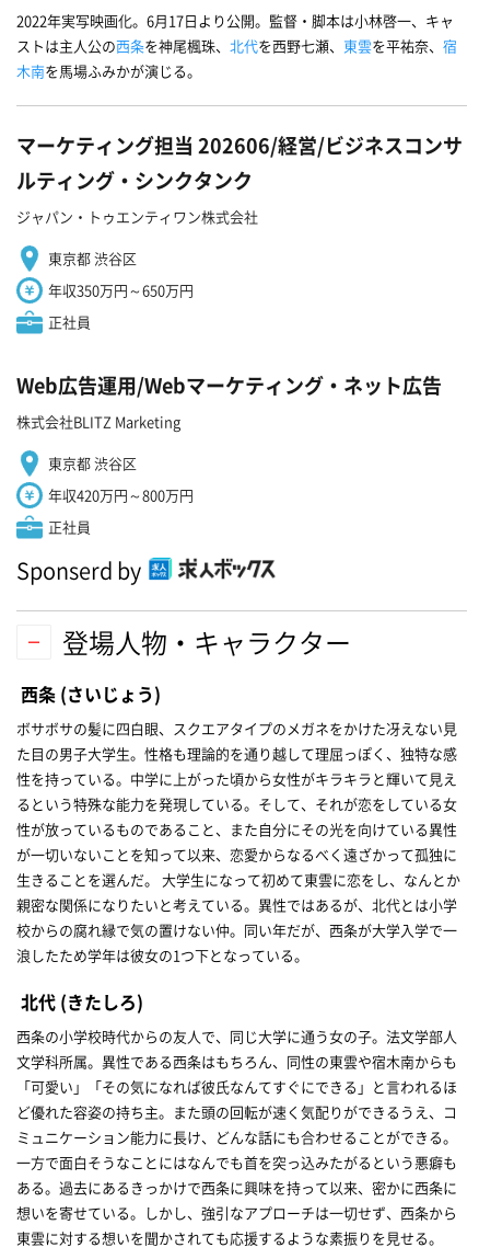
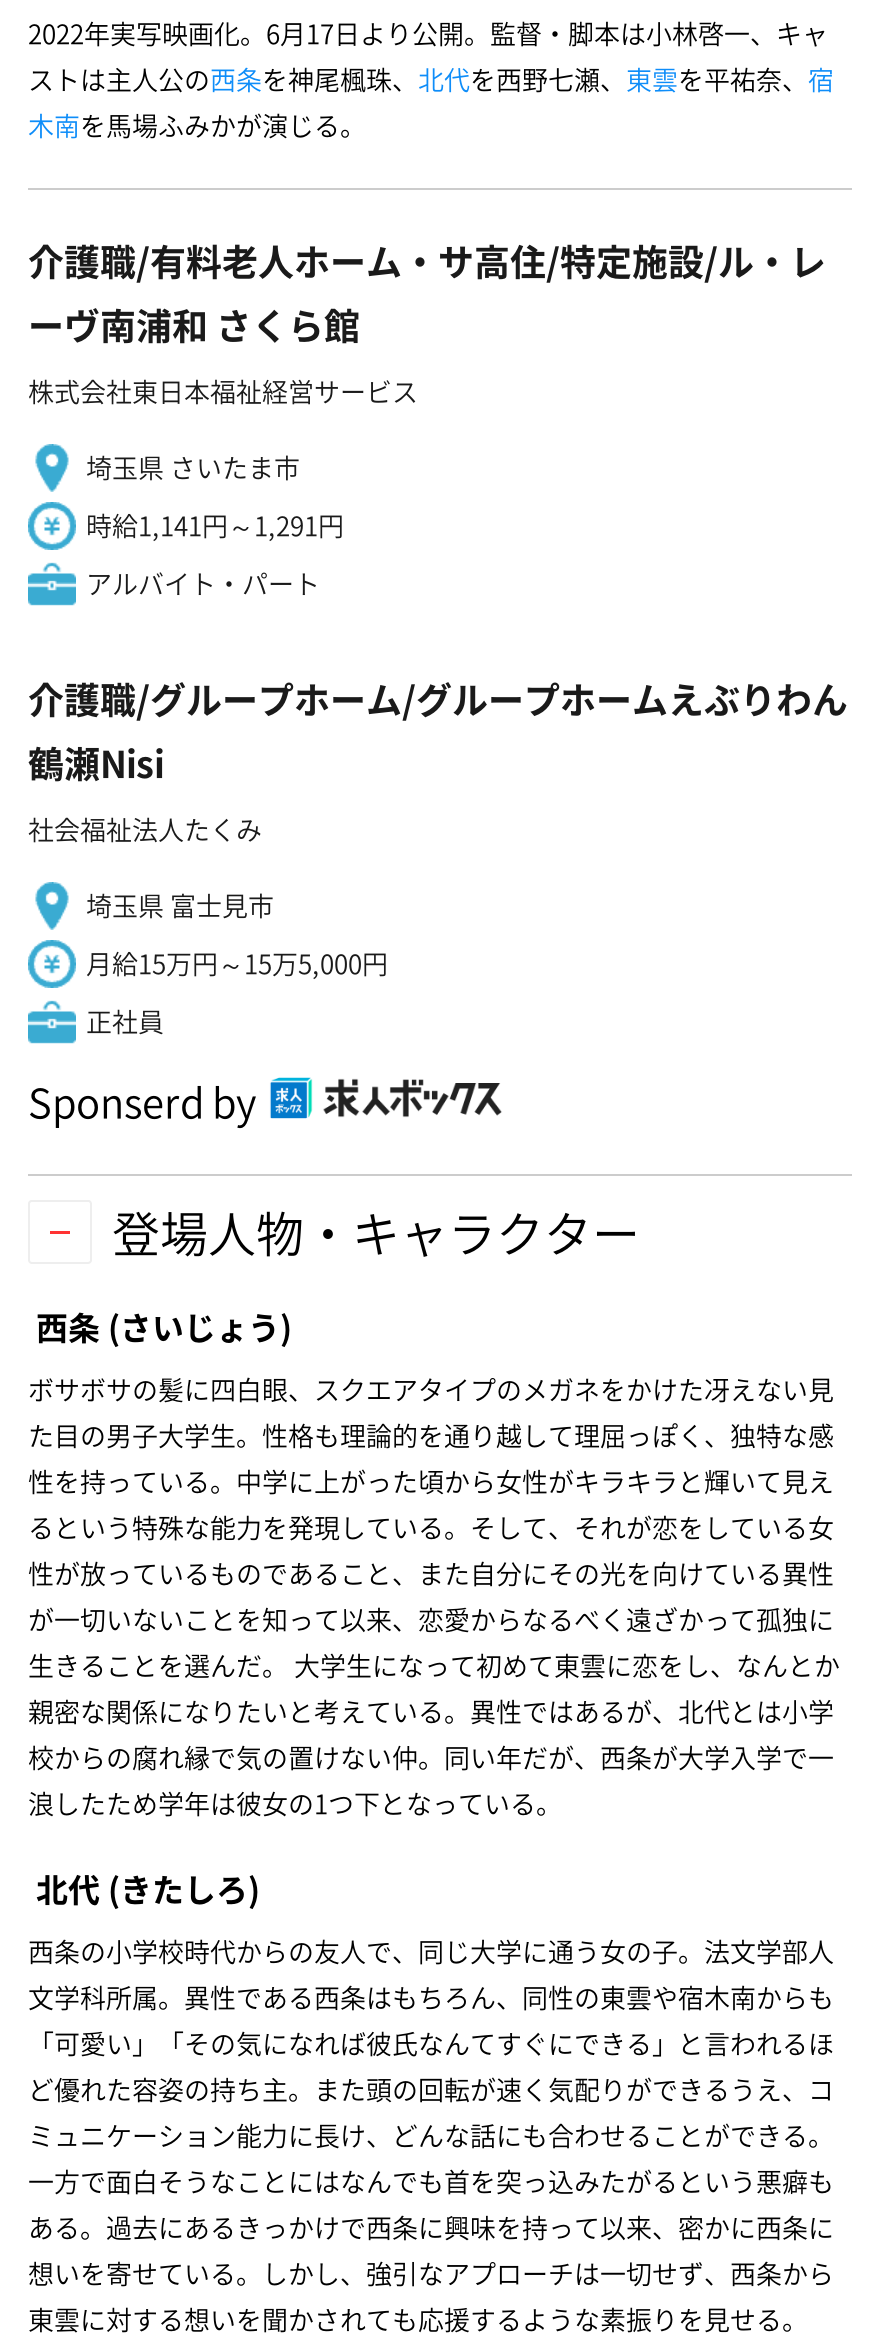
[16,130,463,226] マーケティング担当 202606/経営/ビジネスコンサ | ルティング・シンクタンク | ジャパン・トゥエンティワン株式会社 -> [28,233,826,409] 介護職/有料老人ホーム・サ高住/特定施設/ル・レ | ーヴ南浦和 さくら館 | 株式会社東日本福祉経営サービス
[48,247,137,268] 東京都 渋谷区 -> [86,447,300,485] 埼玉県 さいたま市
[48,279,194,300] 年収350万円～650万円 -> [86,505,344,543] 時給1,141円～1,291円
[48,311,91,331] 正社員 -> [86,563,320,601] アルバイト・パート
[16,370,442,431] Web広告運用/Webマーケティング・ネット広告 | 株式会社BLITZ Marketing -> [28,671,848,847] 介護職/グループホーム/グループホームえぶりわん | 鶴瀬Nisi | 社会福祉法人たくみ
[48,452,137,473] 東京都 渋谷区 -> [86,885,274,923] 埼玉県 富士見市
[48,484,194,505] 年収420万円～800万円 -> [86,943,388,981] 月給15万円～15万5,000円

